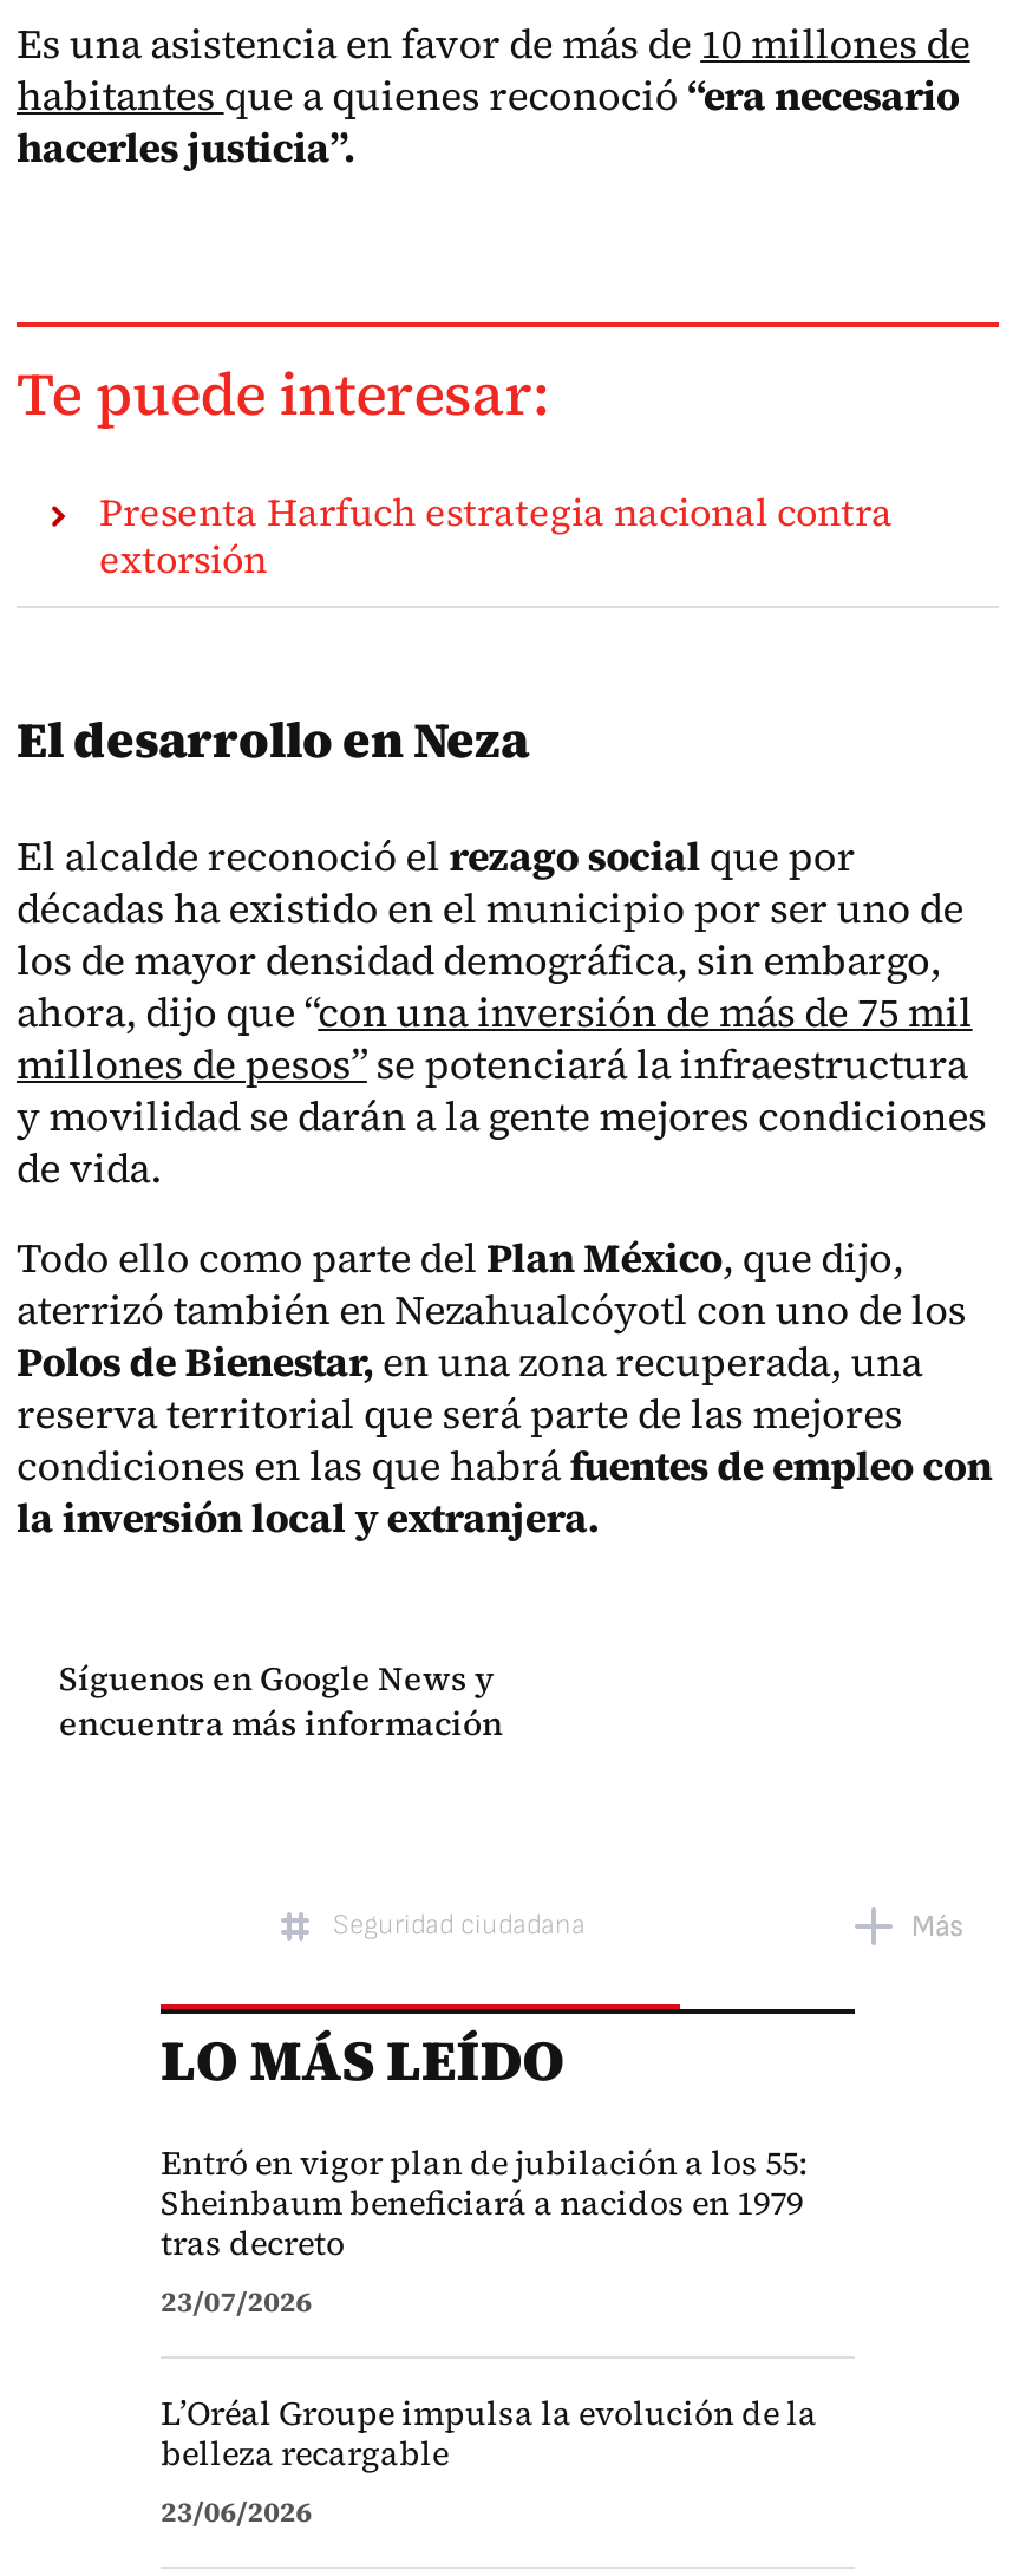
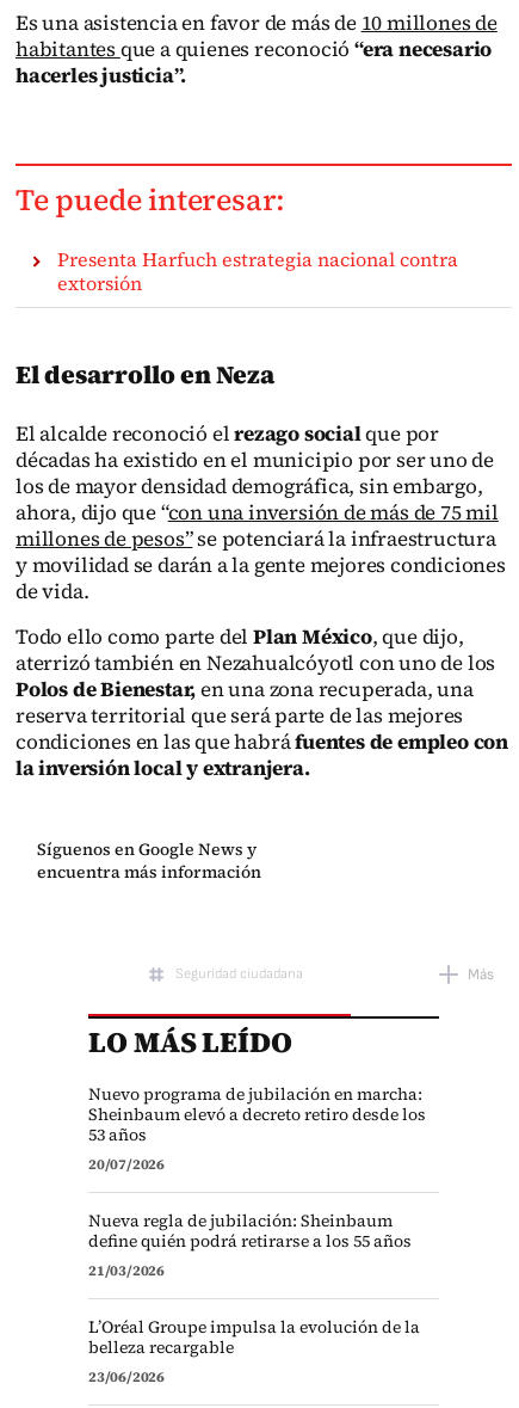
[161,2139,808,2321] Entró en vigor plan de jubilación a los 55: | Sheinbaum beneficiará a nacidos en 1979 | tras decreto | 23/07/2026 -> [88,1082,426,1280] Nuevo programa de jubilación en marcha: | Sheinbaum elevó a decreto retiro desde los | 53 años | 20/07/2026 | Nueva regla de jubilación: Sheinbaum | define quién podrá retirarse a los 55 años | 21/03/2026

